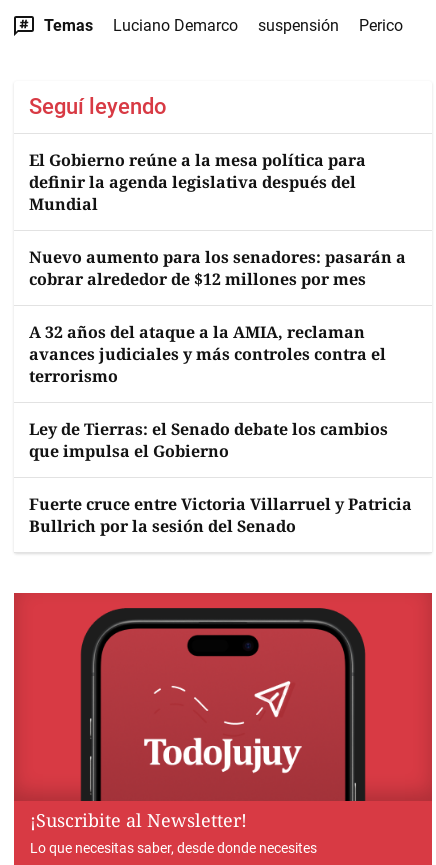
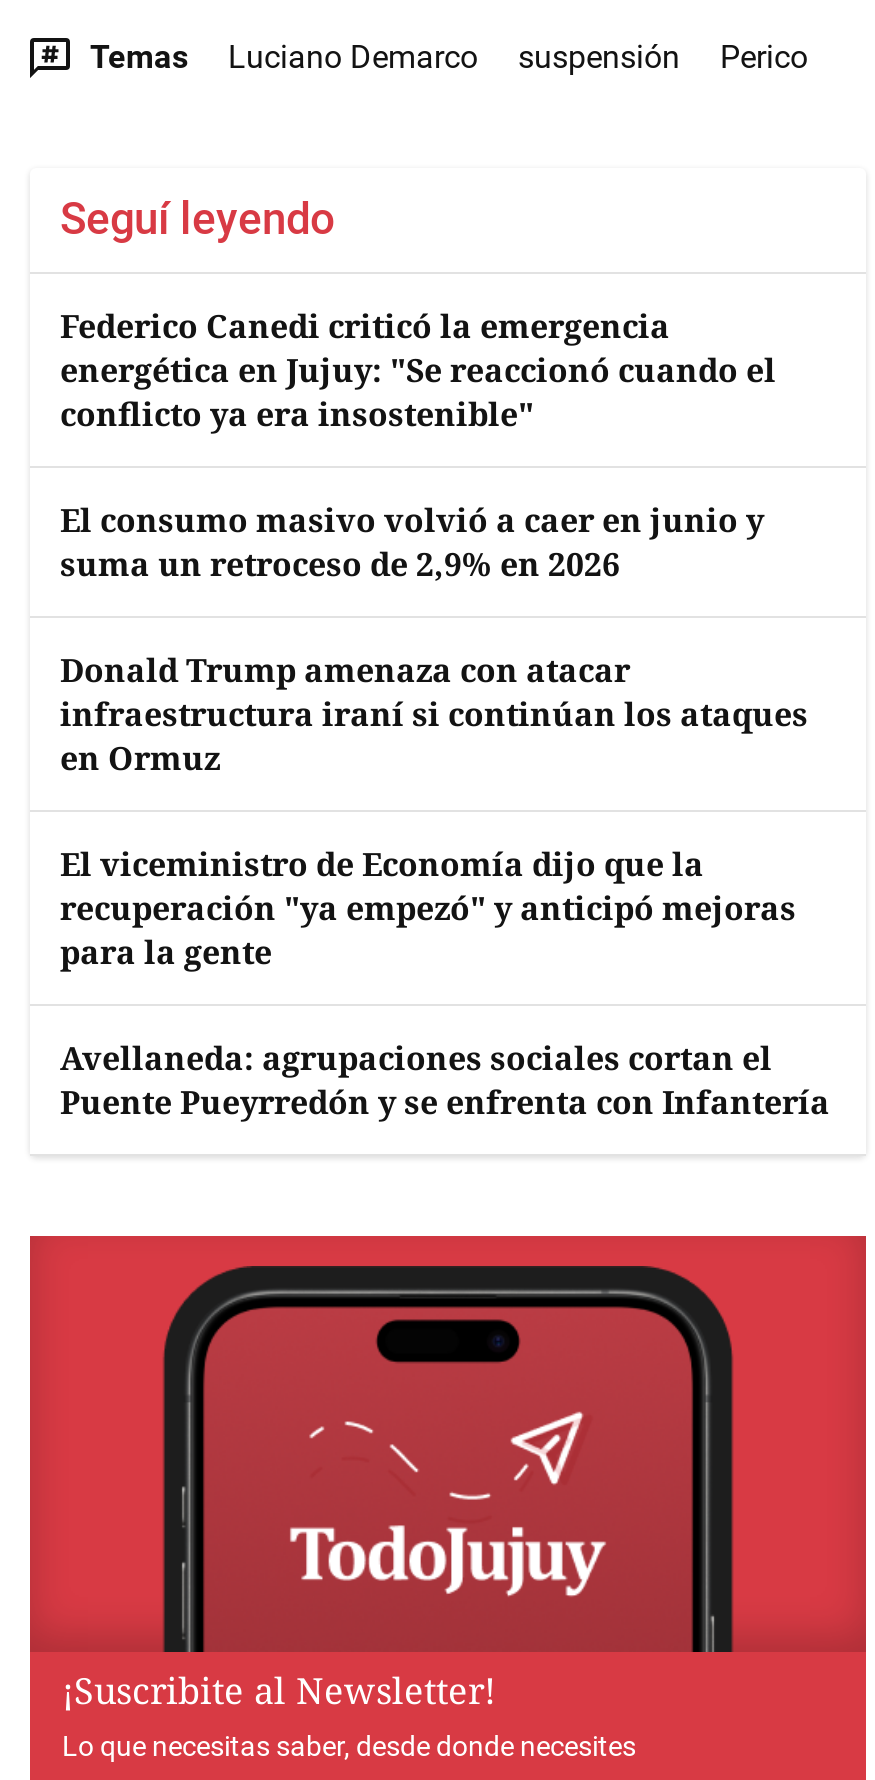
[29,149,366,215] El Gobierno reúne a la mesa política para | definir la agenda legislativa después del | Mundial -> [60,304,776,436] Federico Canedi criticó la emergencia | energética en Jujuy: "Se reaccionó cuando el | conflicto ya era insostenible"
[29,246,406,290] Nuevo aumento para los senadores: pasarán a | cobrar alrededor de $12 millones por mes -> [60,498,764,586] El consumo masivo volvió a caer en junio y | suma un retroceso de 2,9% en 2026
[29,321,386,387] A 32 años del ataque a la AMIA, reclaman | avances judiciales y más controles contra el | terrorismo -> [60,648,808,780] Donald Trump amenaza con atacar | infraestructura iraní si continúan los ataques | en Ormuz
[29,418,388,462] Ley de Tierras: el Senado debate los cambios | que impulsa el Gobierno -> [60,842,796,974] El viceministro de Economía dijo que la | recuperación "ya empezó" y anticipó mejoras | para la gente
[29,493,412,537] Fuerte cruce entre Victoria Villarruel y Patricia | Bullrich por la sesión del Senado -> [60,1036,830,1124] Avellaneda: agrupaciones sociales cortan el | Puente Pueyrredón y se enfrenta con Infantería

